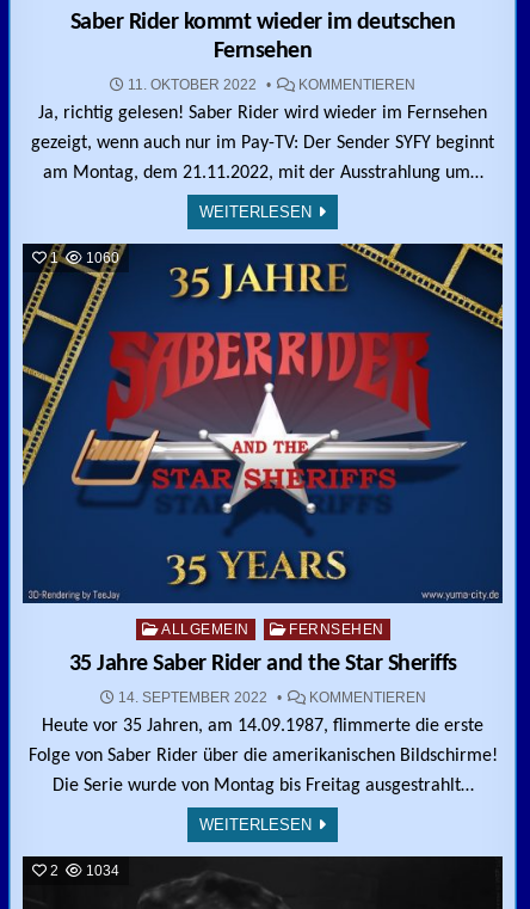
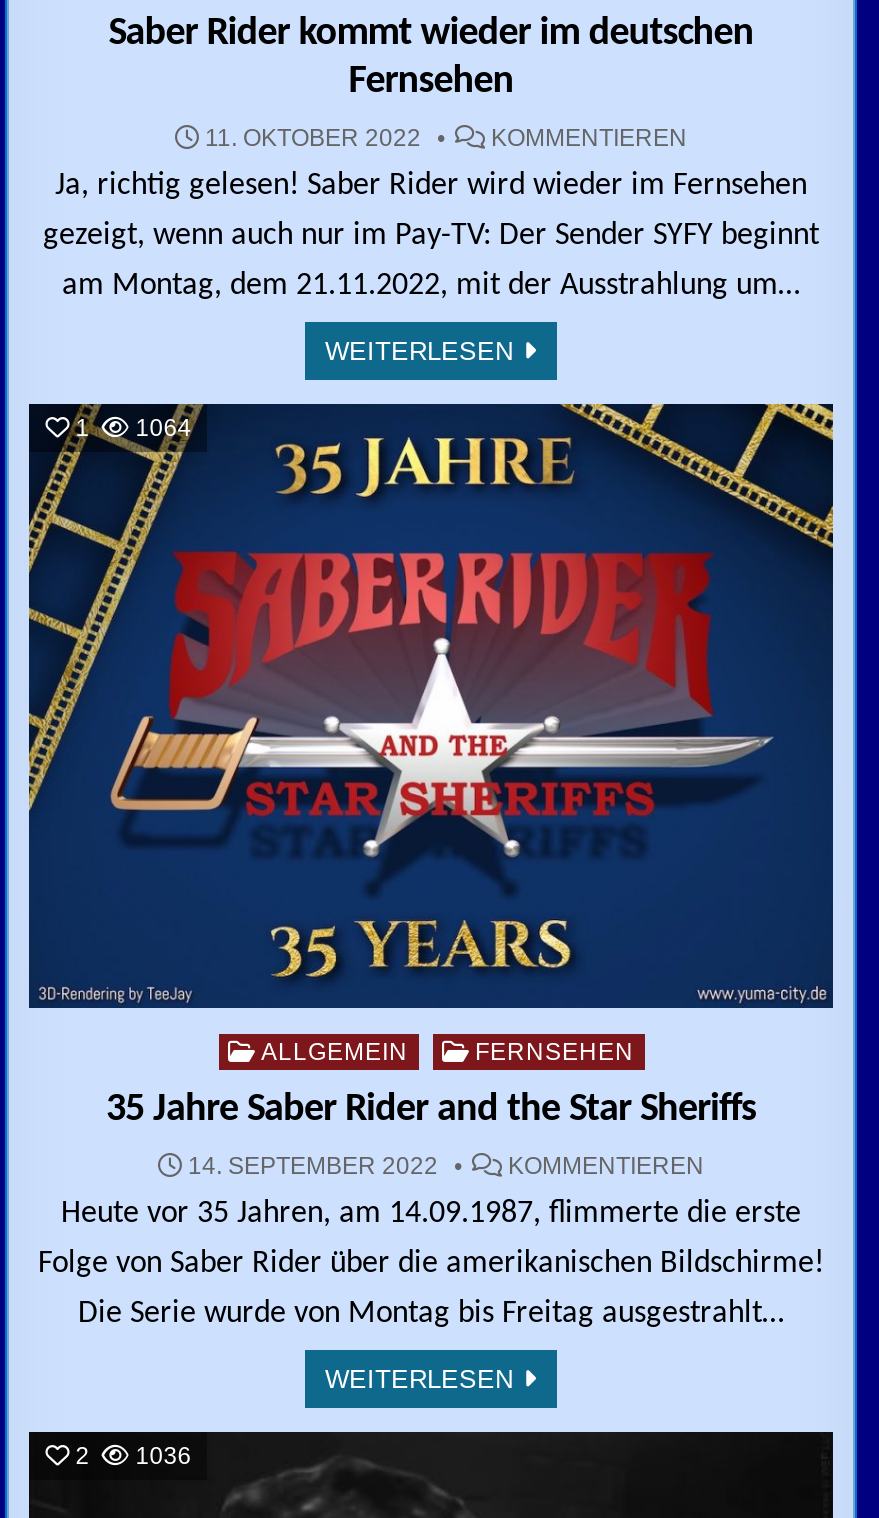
[50,250,120,266] 1 1060 -> [75,415,191,443] 1 1064
[50,863,120,879] 2 1034 -> [75,1441,191,1469] 2 1036

